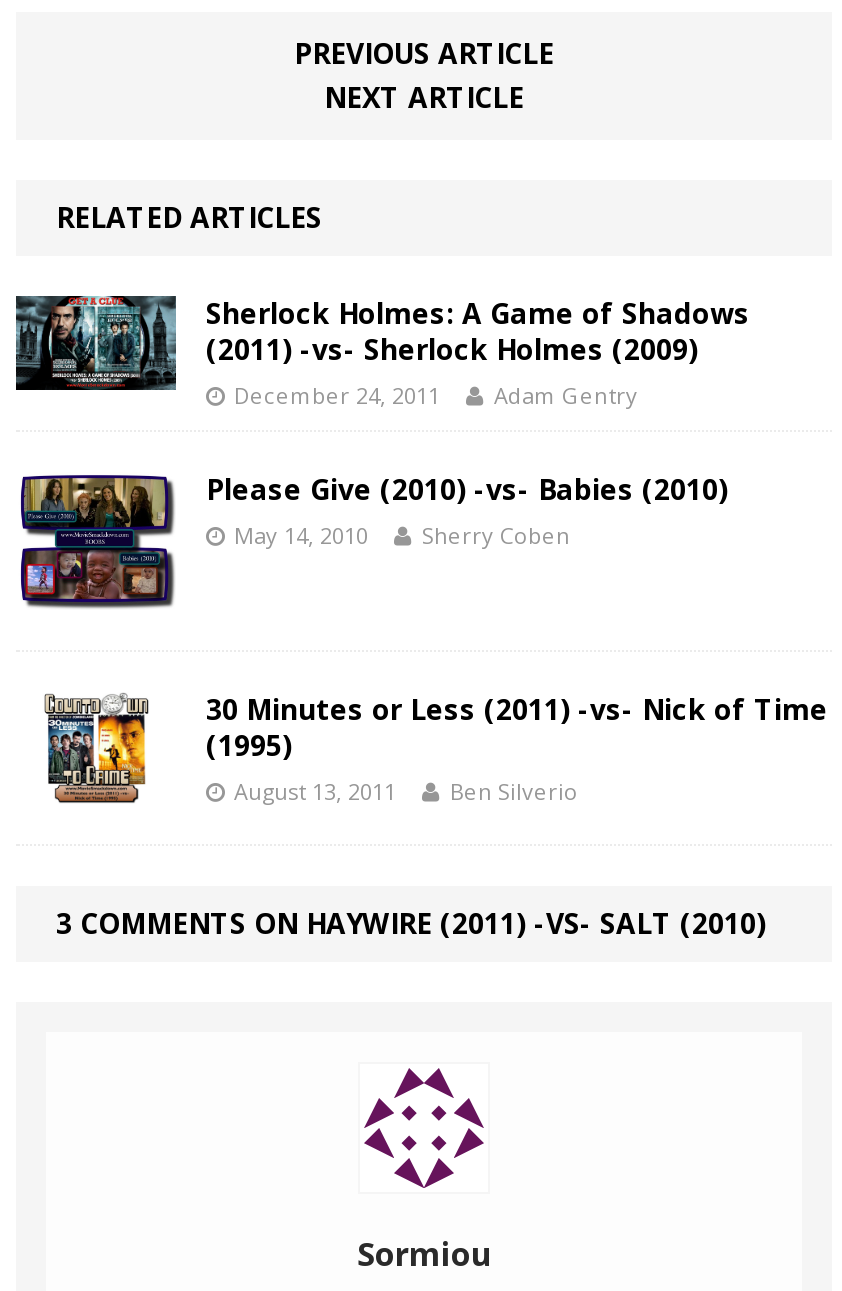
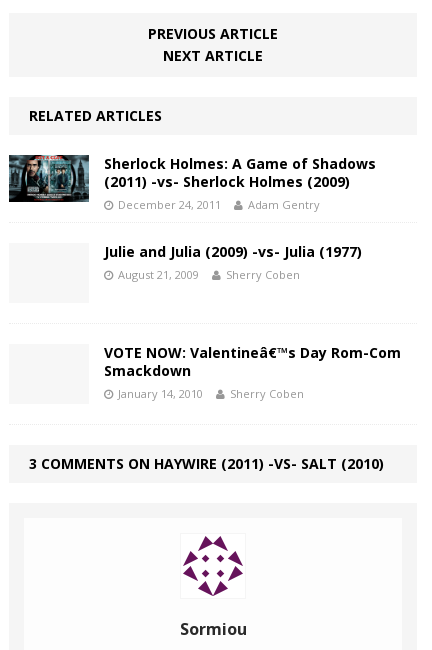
[18,472,176,610] [image] -> none
[206,469,728,549] Please Give (2010) -vs- Babies (2010) | May 14, 2010 -> [104,242,362,282] Julie and Julia (2009) -vs- Julia (1977) | August 21, 2009
[44,692,150,804] [image] -> none
[206,690,828,806] 30 Minutes or Less (2011) -vs- Nick of Time | (1995) | August 13, 2011 | Ben Silverio -> [104,343,401,401] VOTE NOW: Valentineâ€™s Day Rom-Com | Smackdown | January 14, 2010 | Sherry Coben

